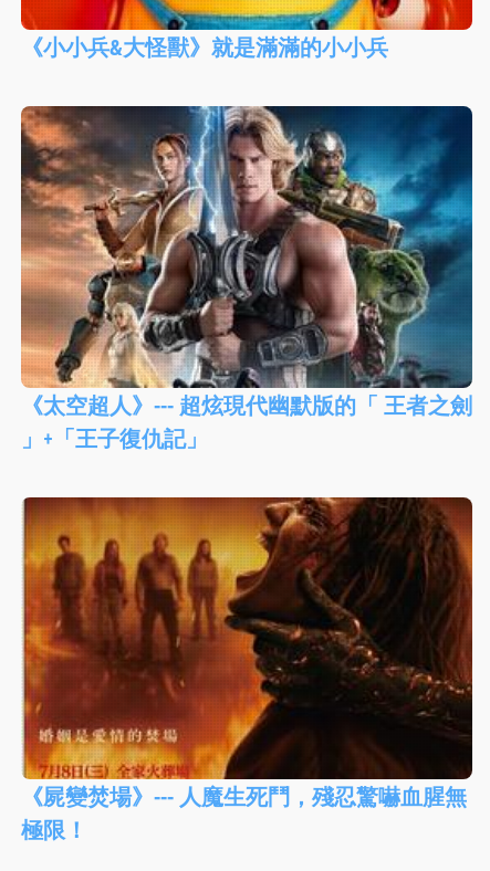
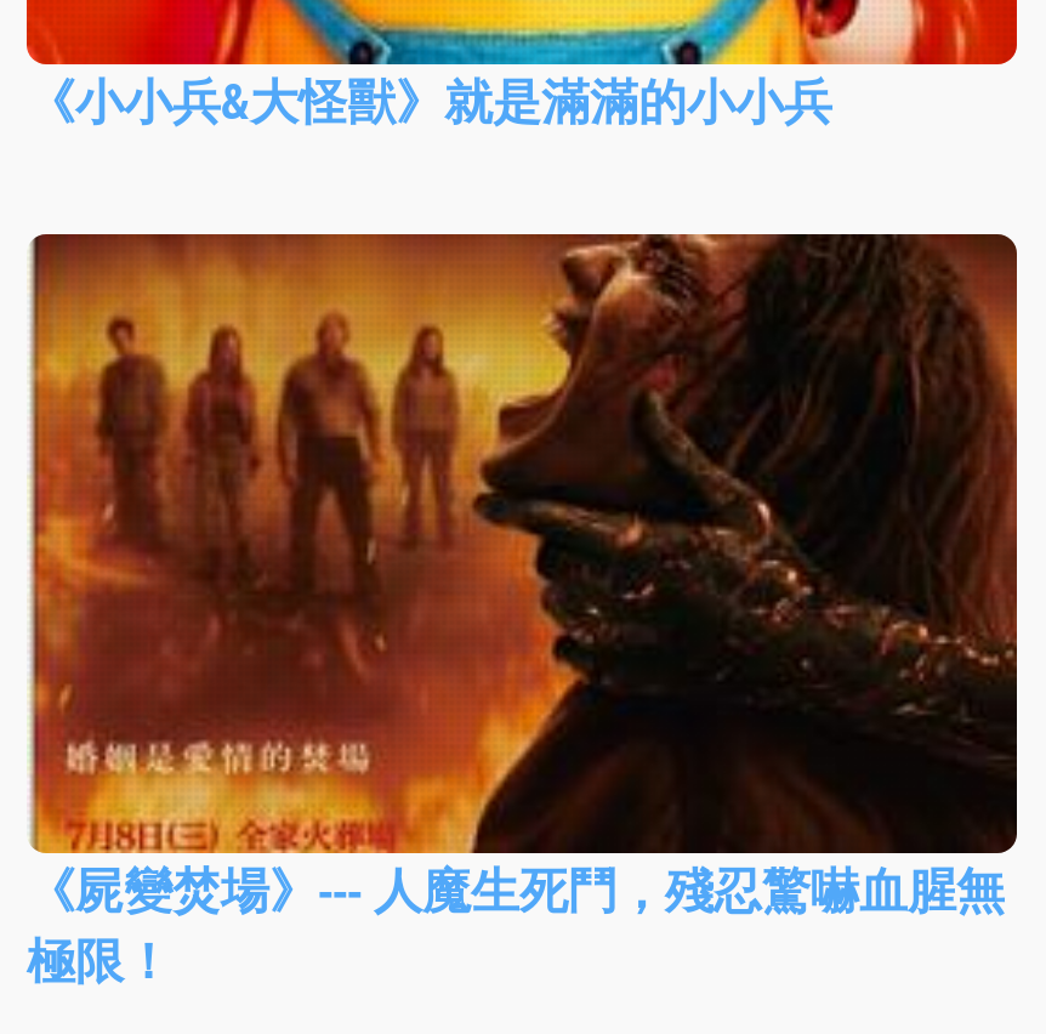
[20,105,473,452] [image] | 《太空超人》--- 超炫現代幽默版的「 王者之劍 | 」+「王子復仇記」 -> none

